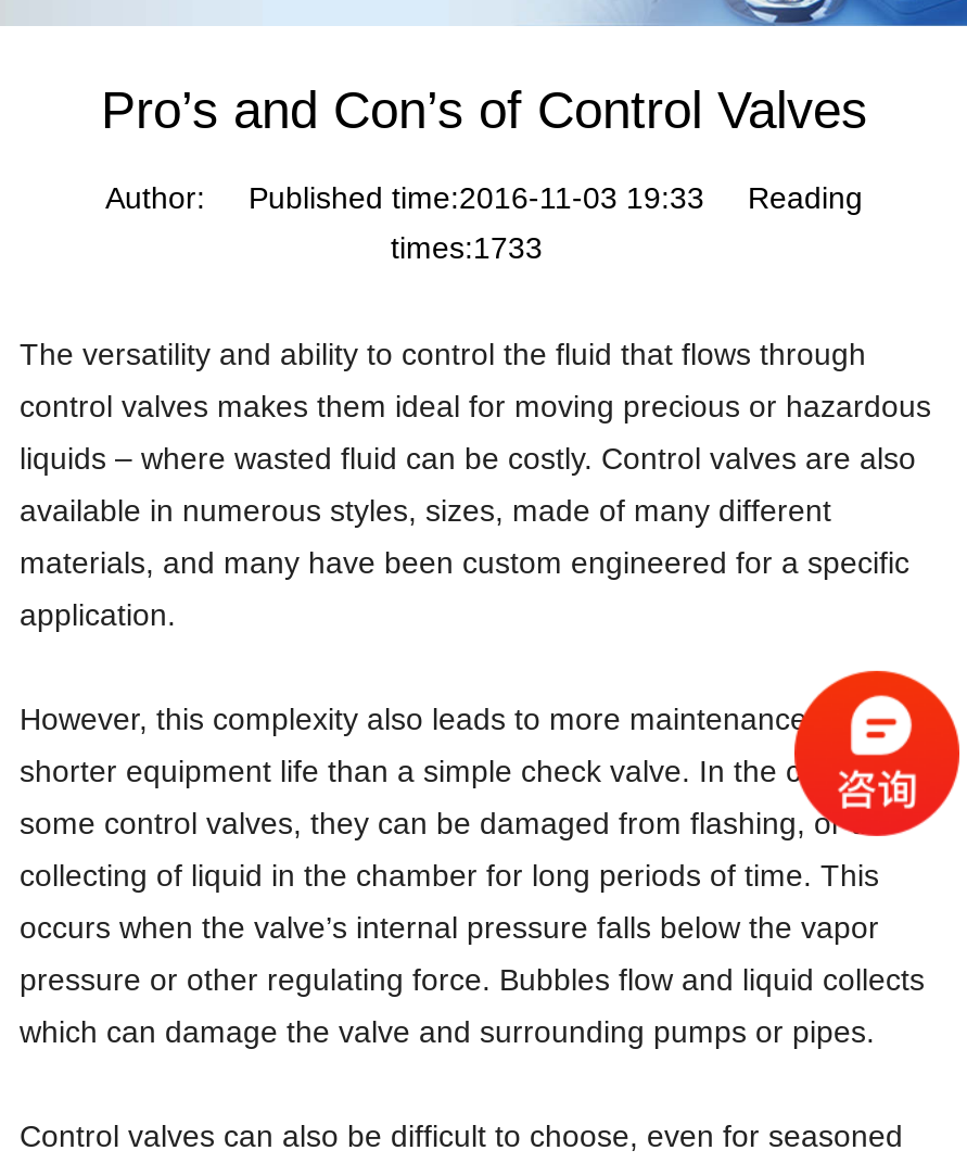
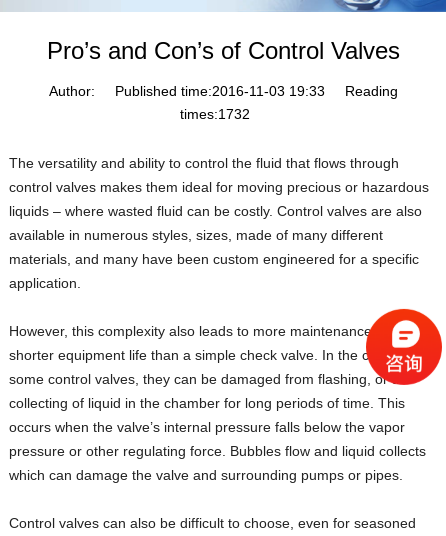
[391,231,577,265] times:1733 -> [180,106,266,122] times:1732

